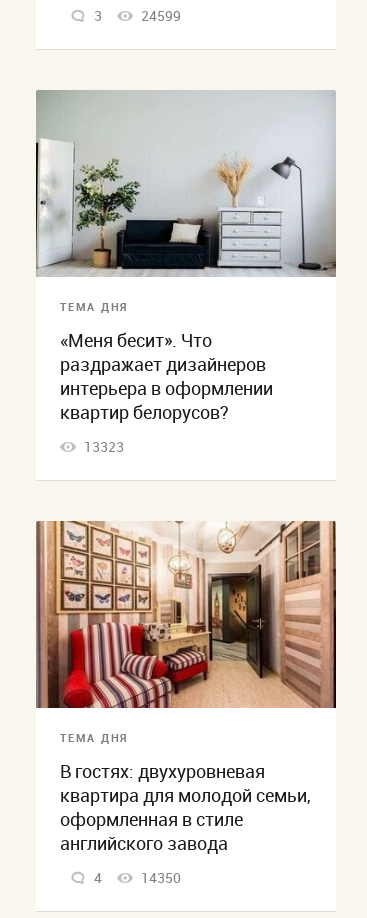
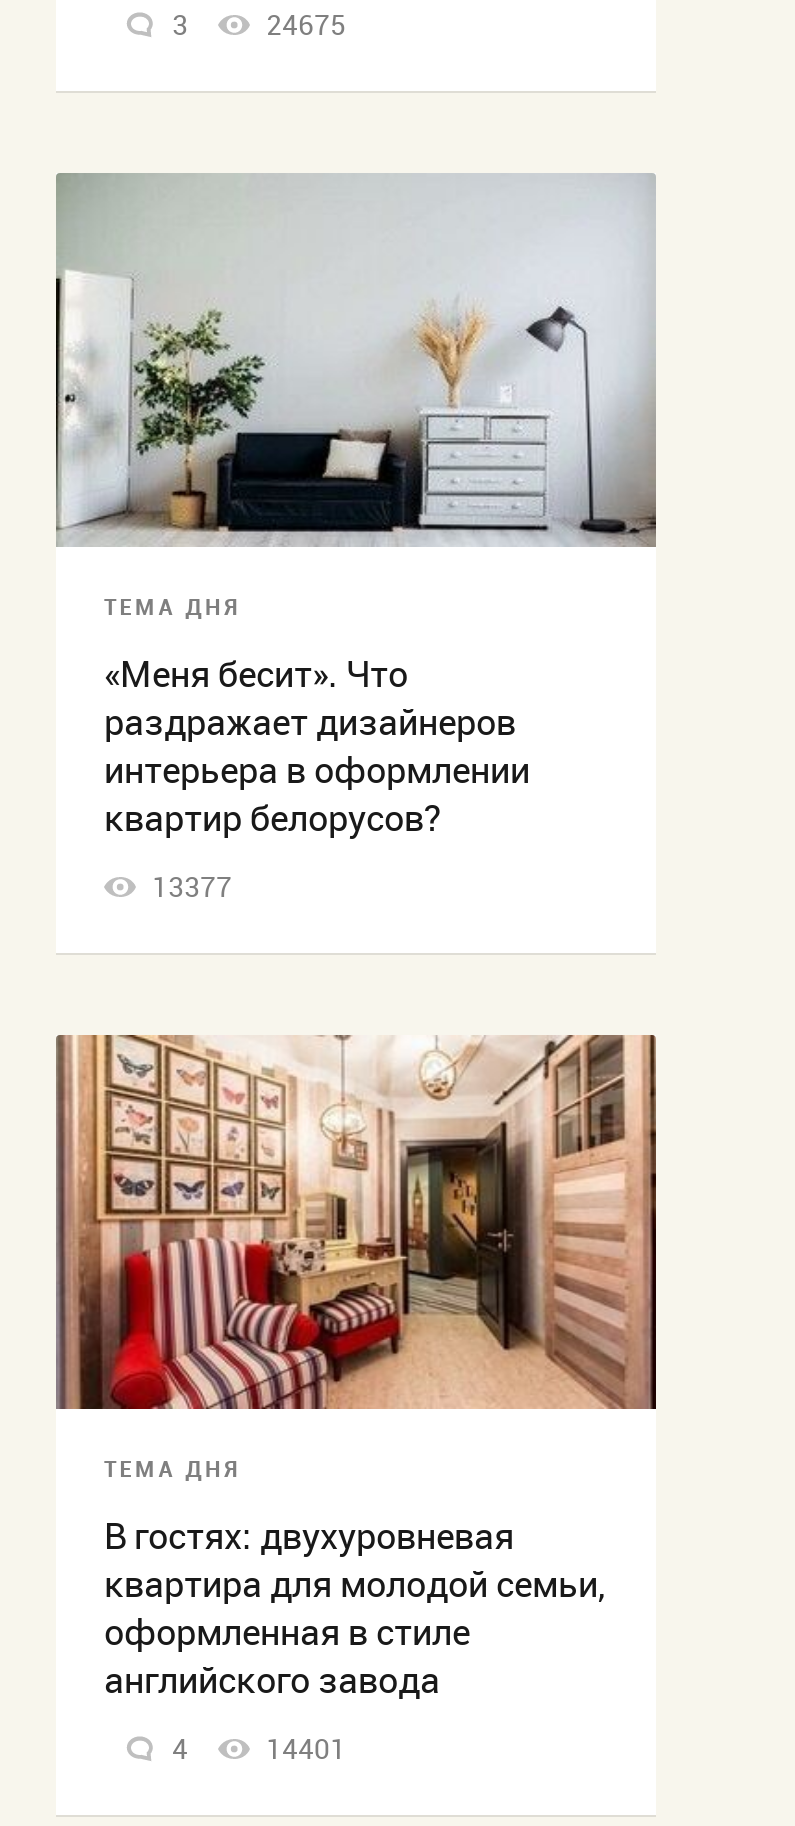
[141,8,181,24] 24599 -> [266,9,346,41] 24675
[84,439,124,455] 13323 -> [152,871,232,903] 13377
[141,870,181,886] 14350 -> [266,1733,346,1765] 14401

